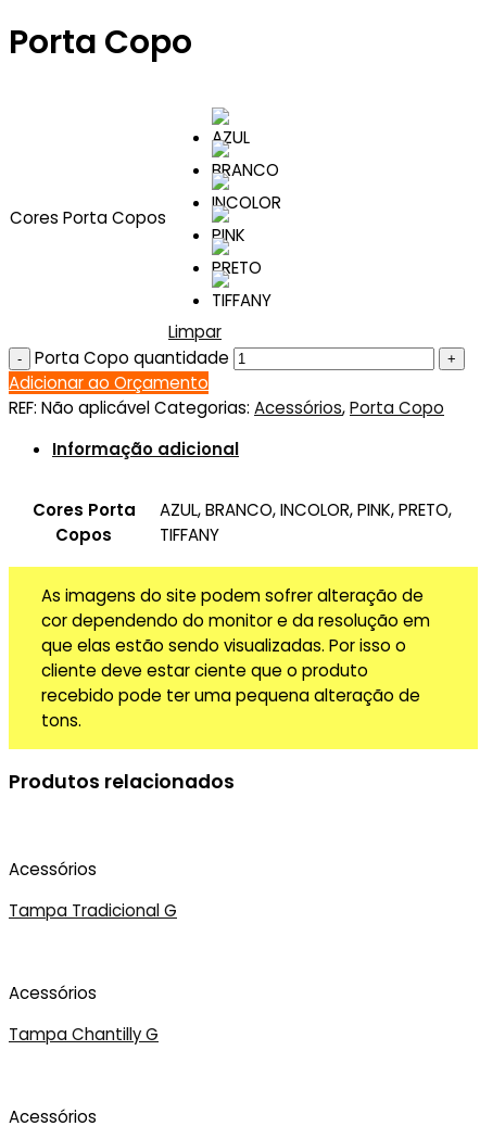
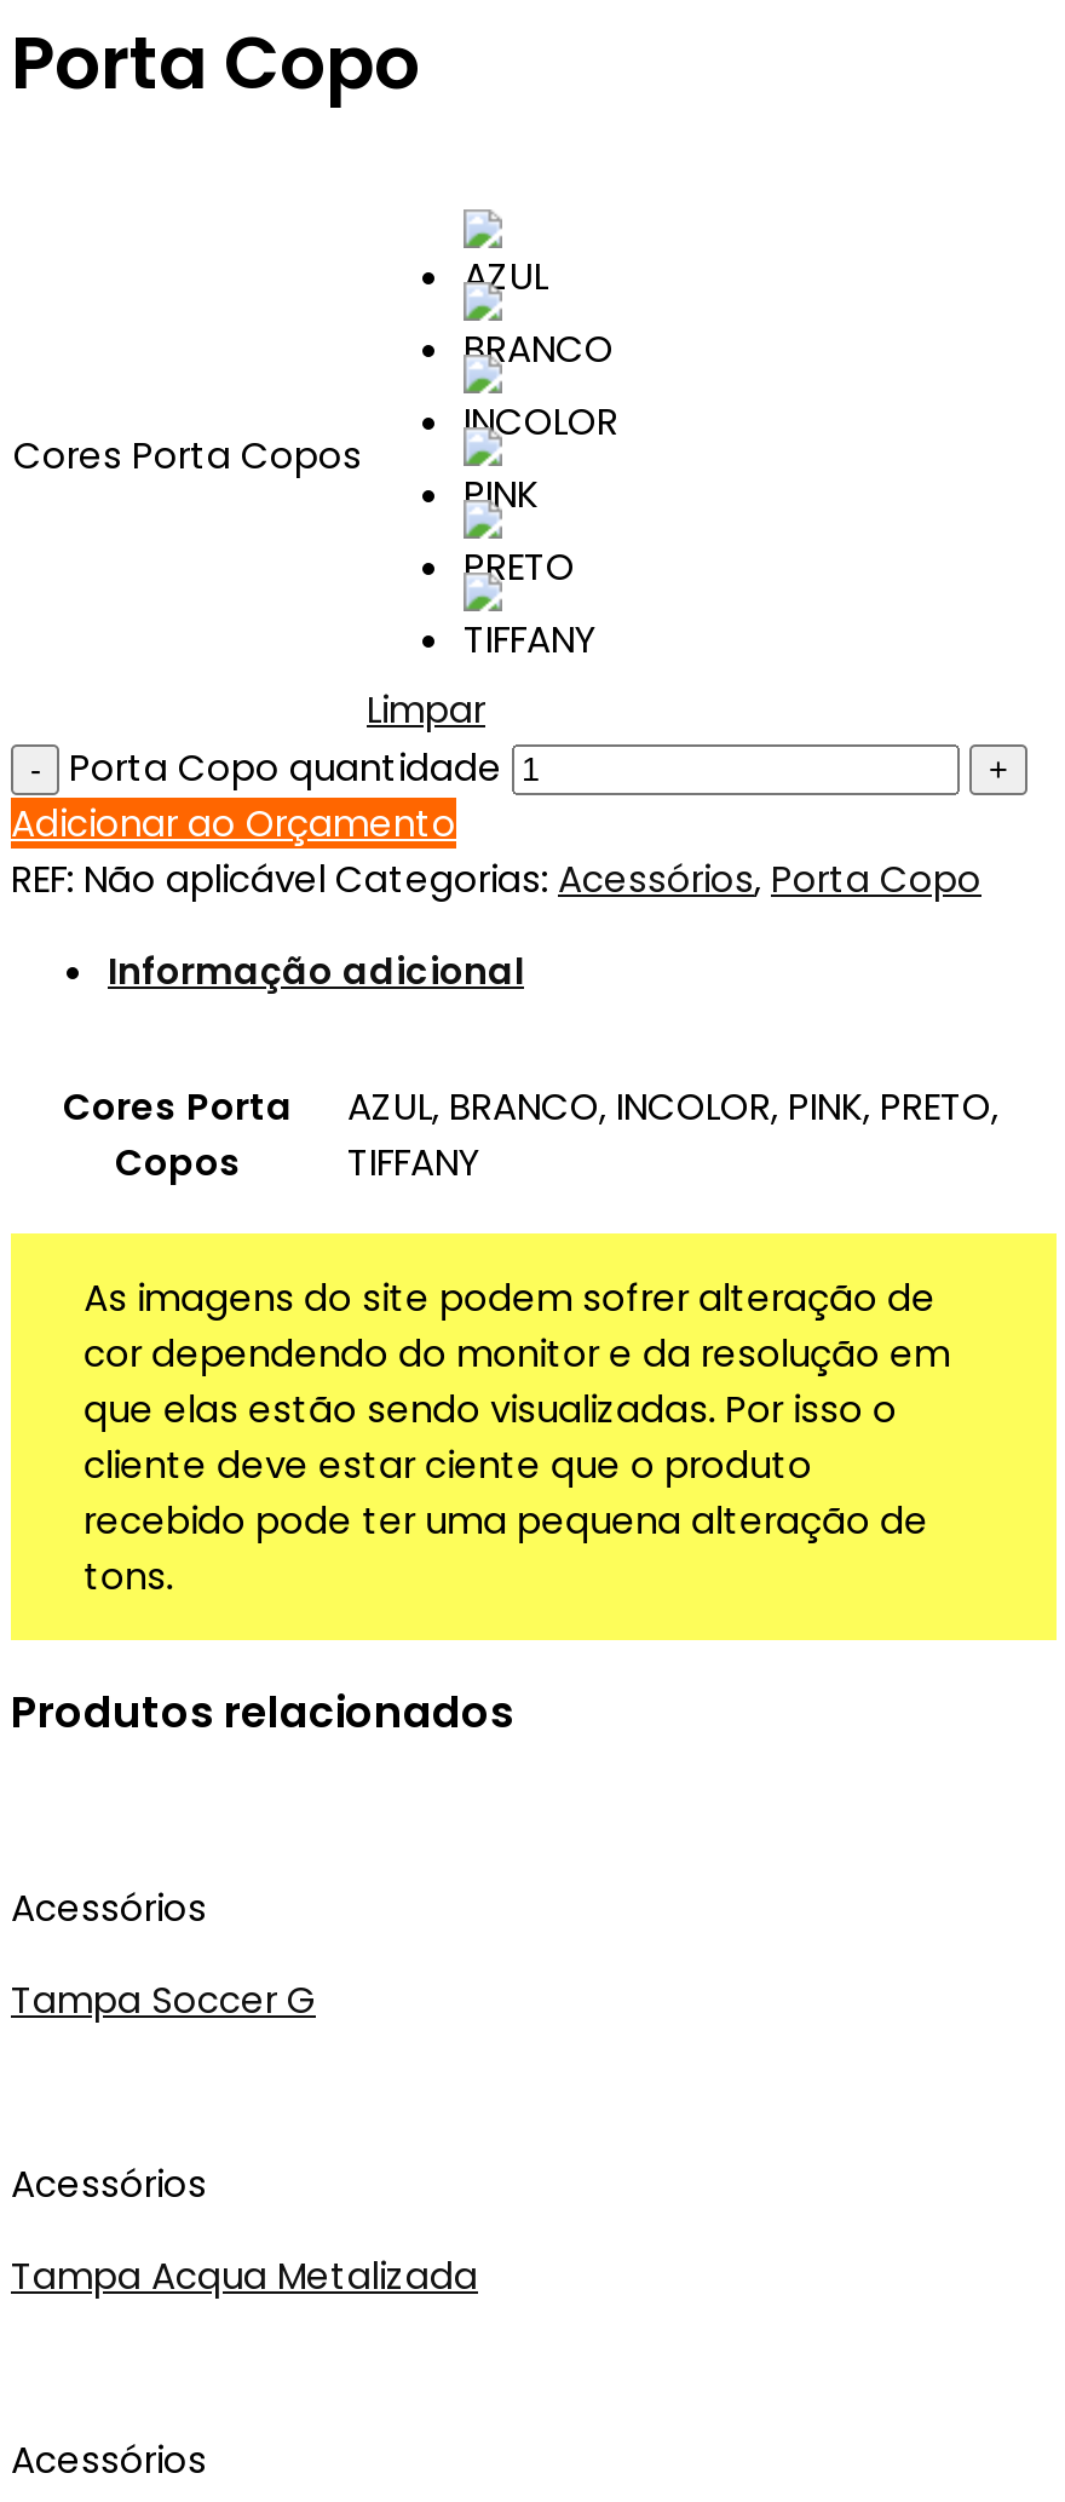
[9,899,177,922] Tampa Tradicional G -> [11,1974,316,2025] Tampa Soccer G
[9,1023,159,1046] Tampa Chantilly G -> [11,2250,478,2301] Tampa Acqua Metalizada

